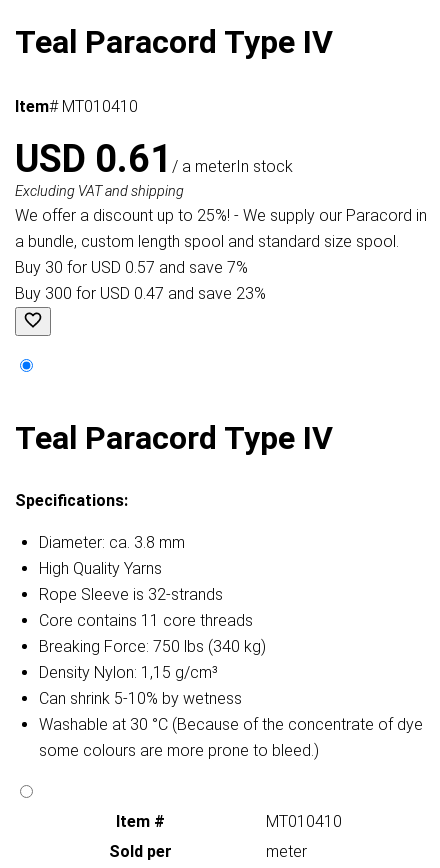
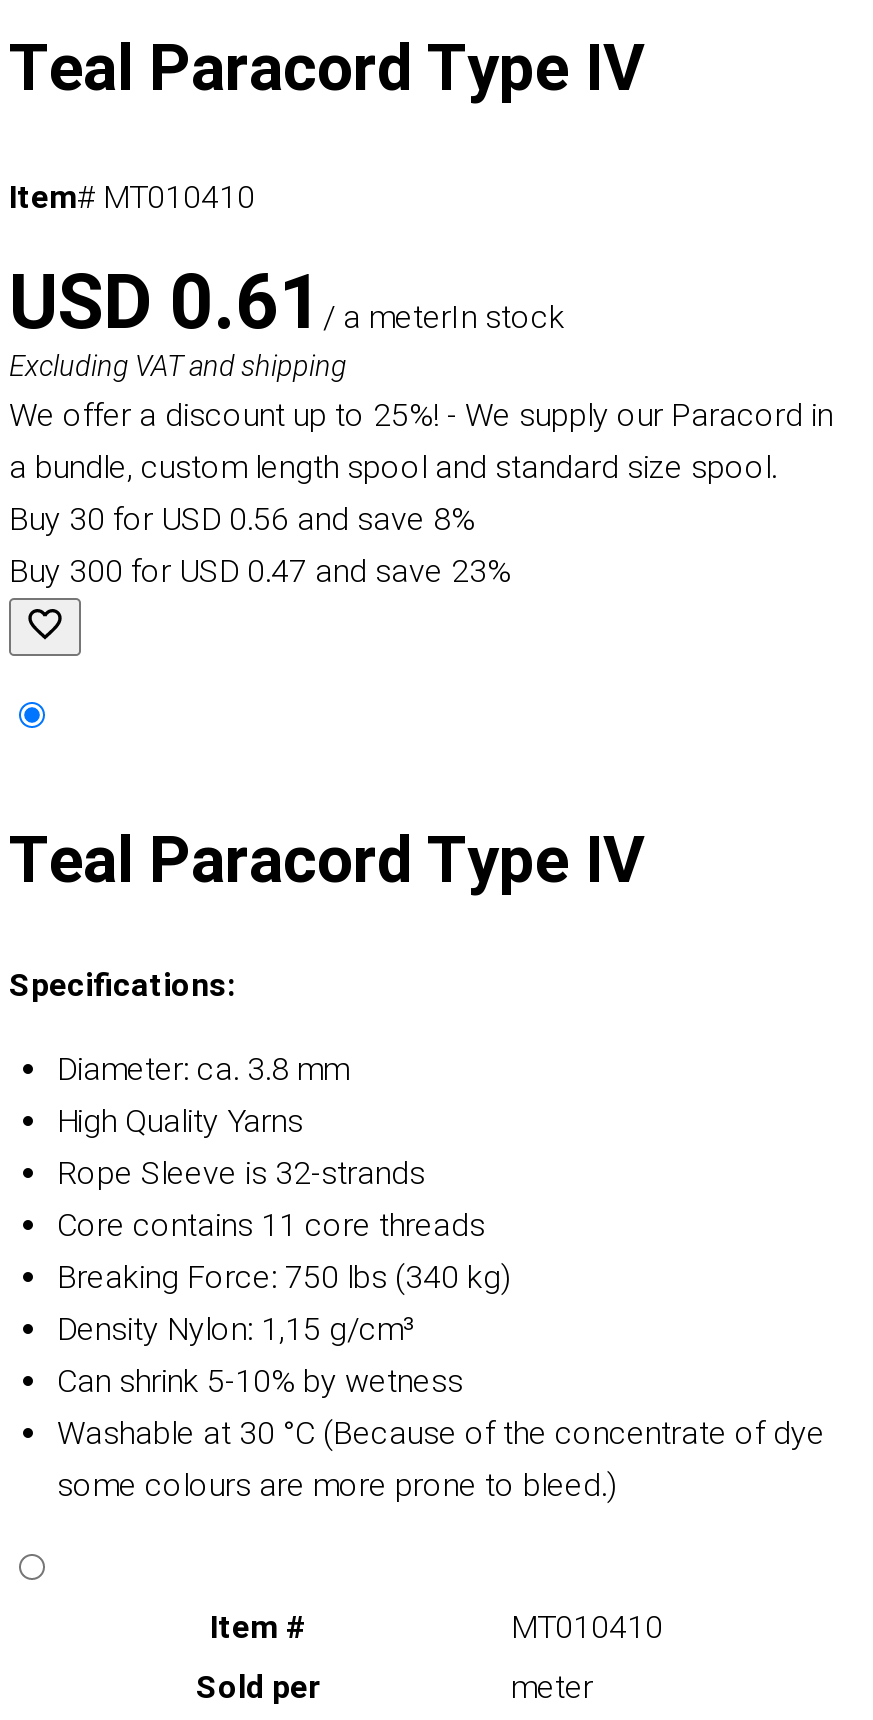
[15,258,248,277] Buy 30 for USD 0.57 and save 7% -> [9,500,475,538] Buy 30 for USD 0.56 and save 8%

